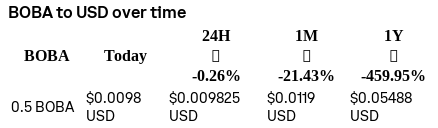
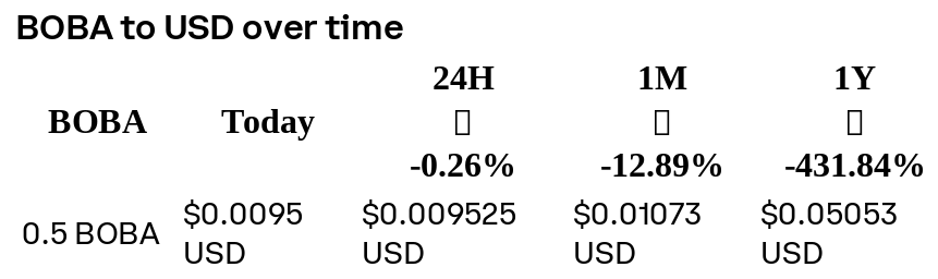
[278,67,335,84] -21.43% -> [600,147,724,184] -12.89%
[361,67,426,84] -459.95% -> [784,147,926,184] -431.84%
[86,89,141,107] $0.0098 -> [183,195,303,234] $0.0095
[169,89,240,107] $0.009825 -> [362,195,516,234] $0.009525
[267,89,315,107] $0.0119 -> [573,195,702,234] $0.01073
[350,89,412,107] $0.05488 -> [760,195,898,234] $0.05053

